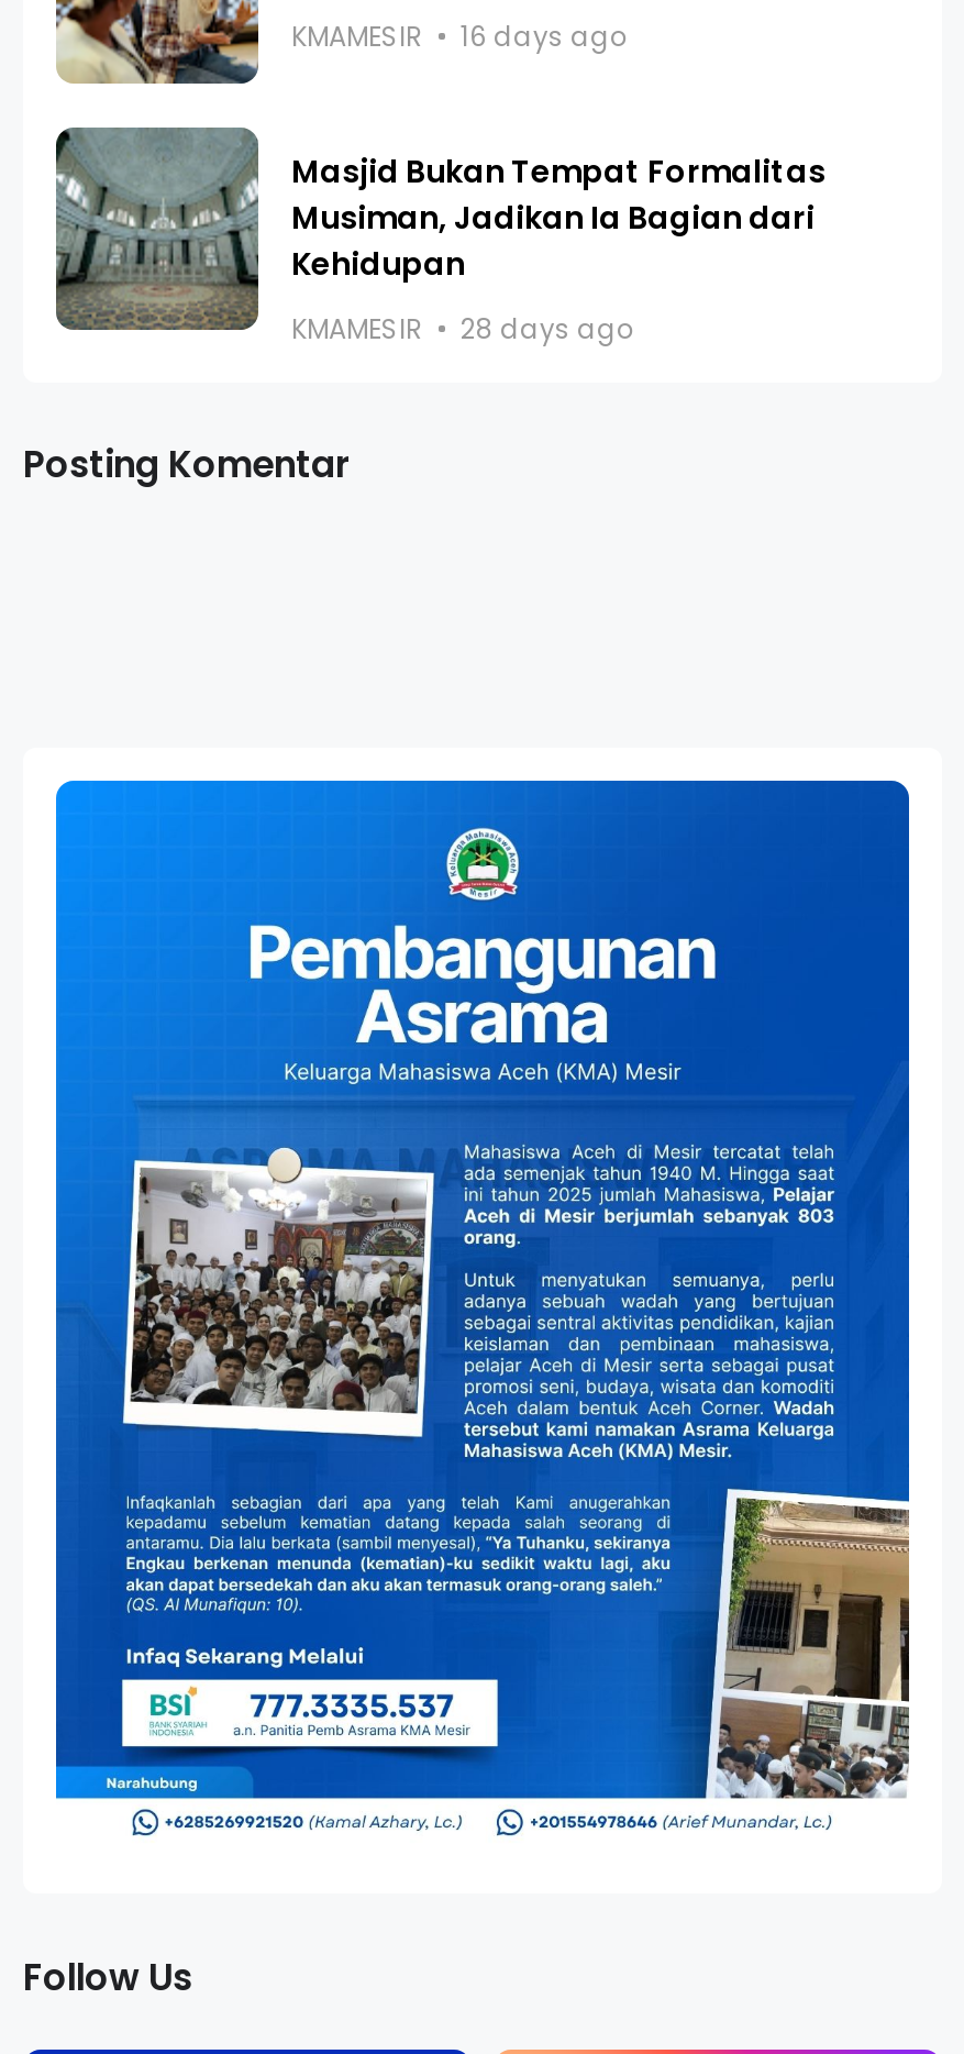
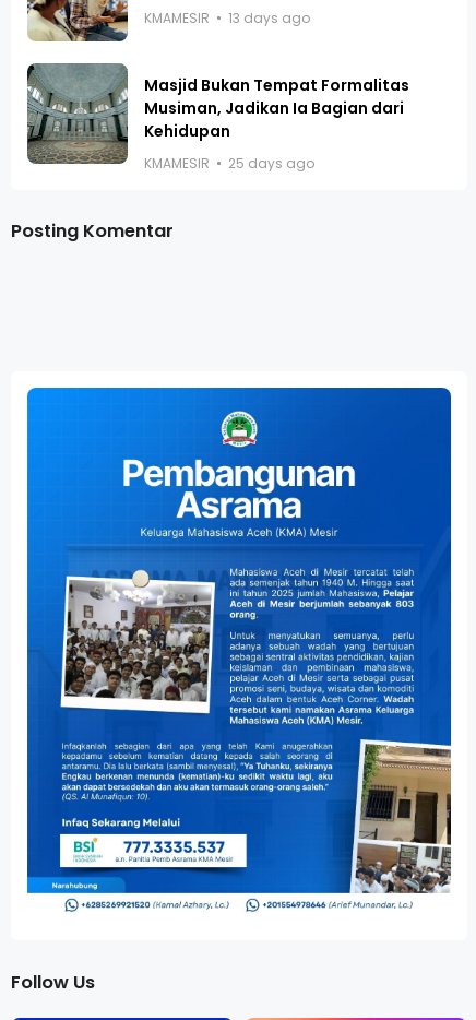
[291,17,628,54] KMAMESIR 16 days ago -> [144,8,310,27] KMAMESIR 13 days ago
[291,309,634,347] KMAMESIR 28 days ago -> [144,154,314,172] KMAMESIR 25 days ago

